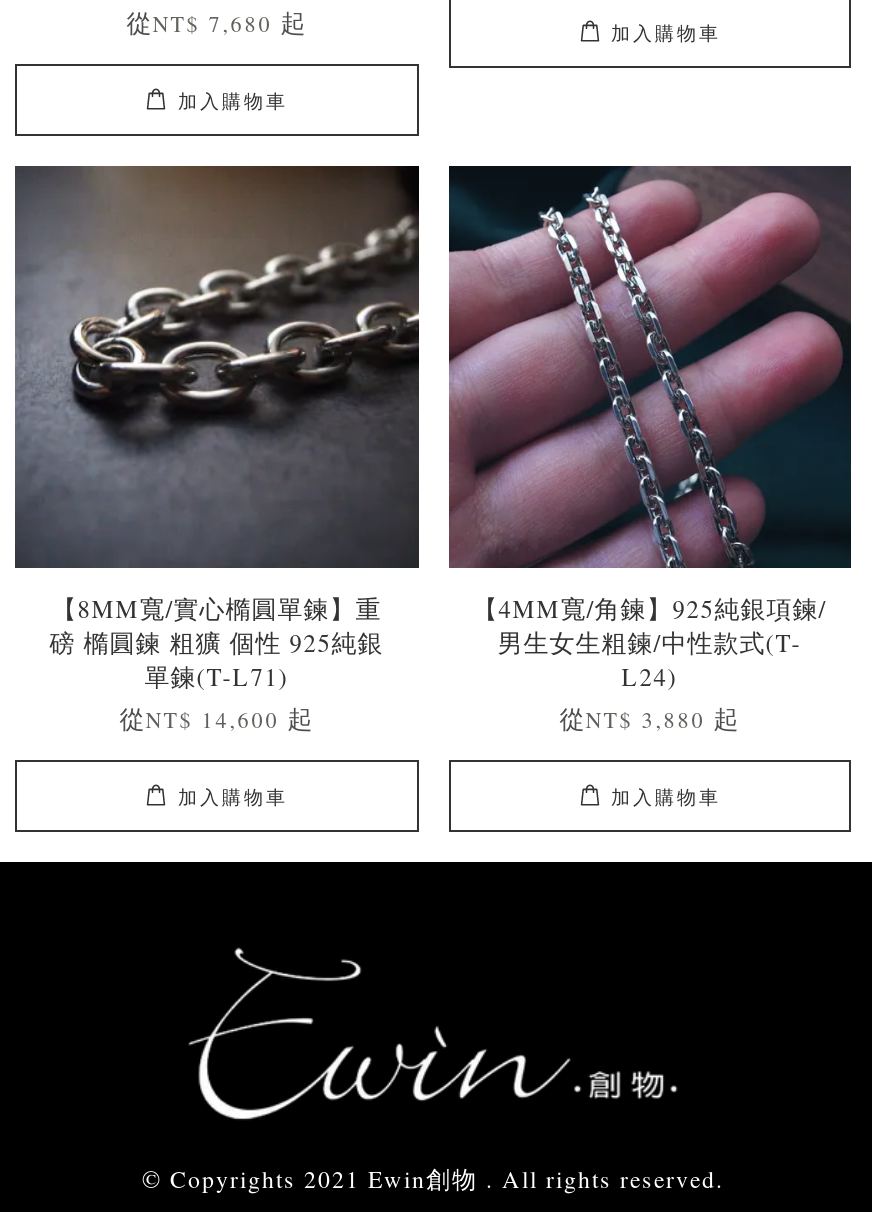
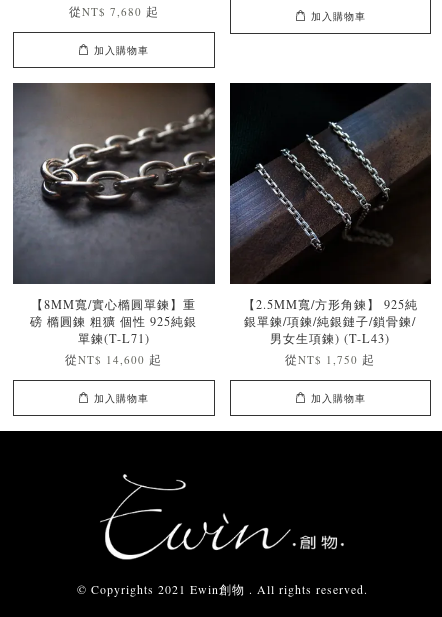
[447,164,849,735] [image] | 【4MM寬/角鍊】925純銀項鍊/ | 男生女生粗鍊/中性款式(T- | L24) | 從NT$ 3,880起 -> [229,82,429,367] [image] | 【2.5MM寬/方形角鍊】 925純 | 銀單鍊/項鍊/純銀鏈子/鎖骨鍊/ | 男女生項鍊) (T-L43) | 從NT$ 1,750起

